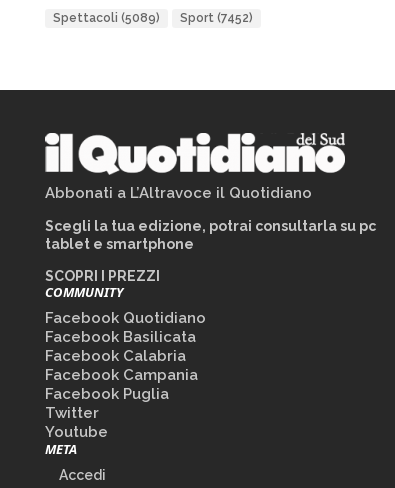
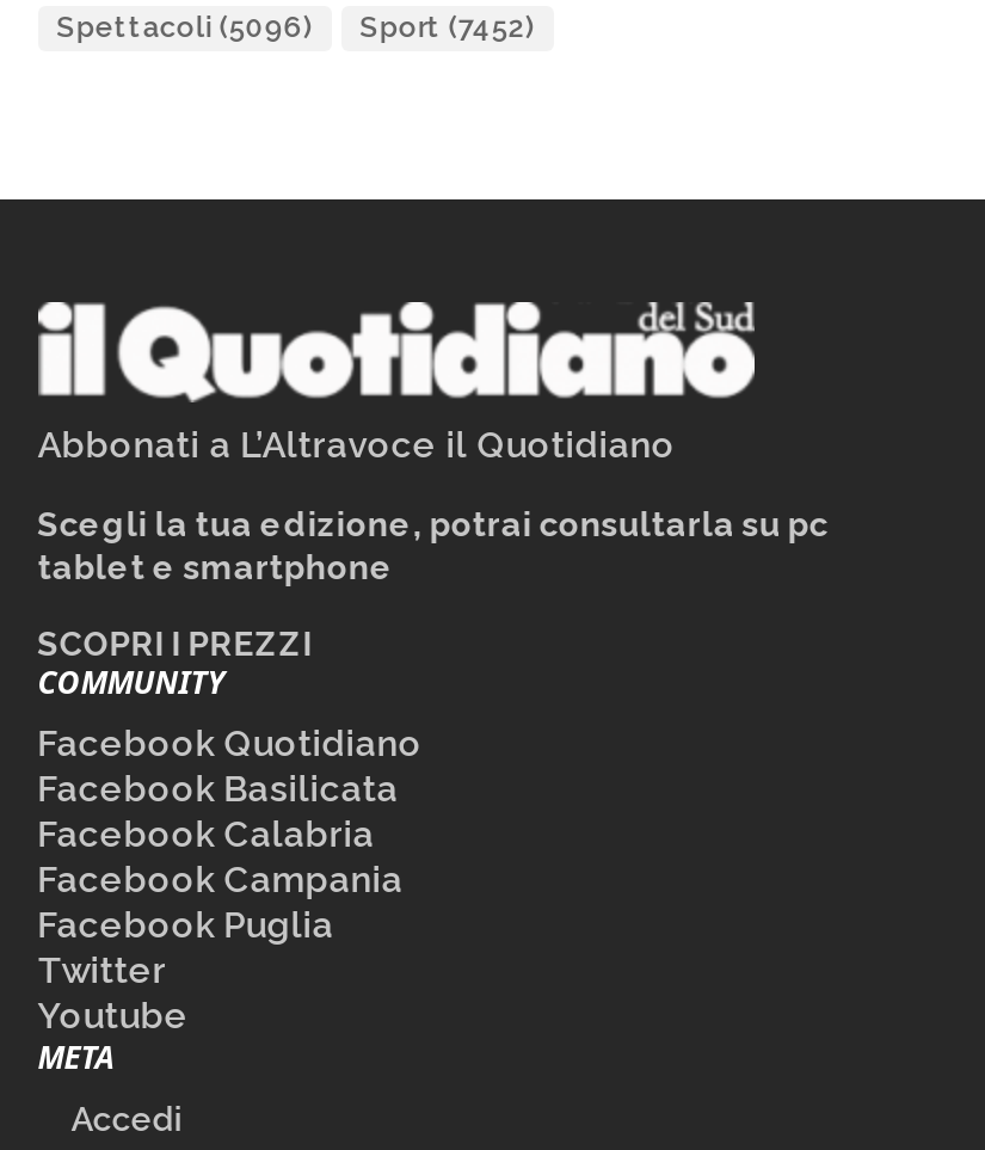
[53,11,253,25] Spettacoli (5089) Sport (7452) -> [57,11,534,44] Spettacoli (5096) Sport (7452)

